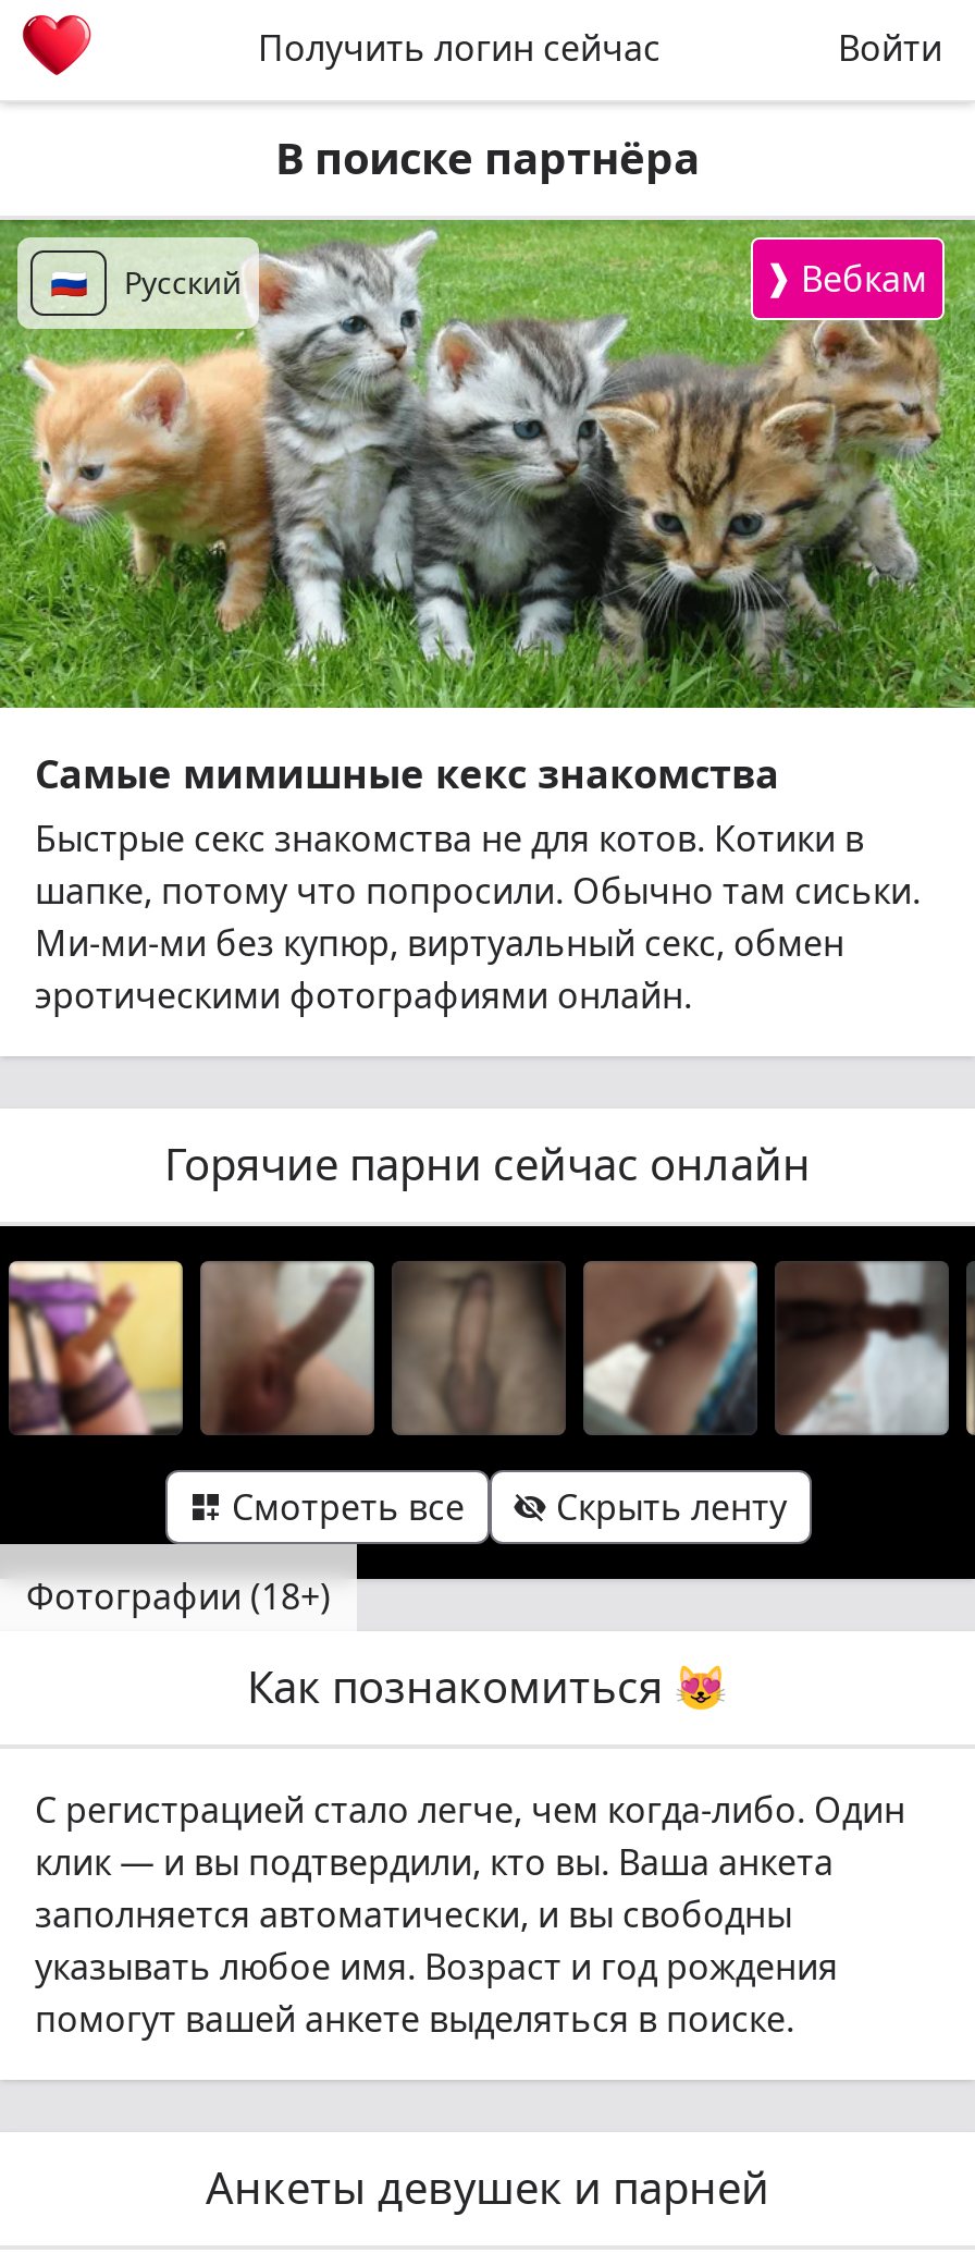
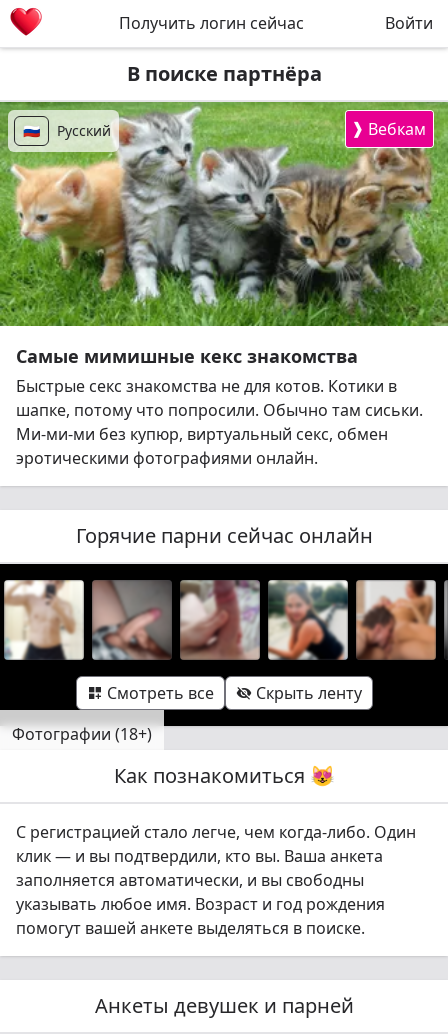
[9,1261,183,1435] [image] -> [4,580,84,660] [image]
[202,1261,374,1433] [image] -> [92,581,171,660] [image]
[394,1263,564,1433] [image] -> [180,580,260,660] [image]
[583,1261,757,1435] [image] -> [268,580,348,660] [image]
[777,1261,949,1435] [image] -> [356,580,436,660] [image]

